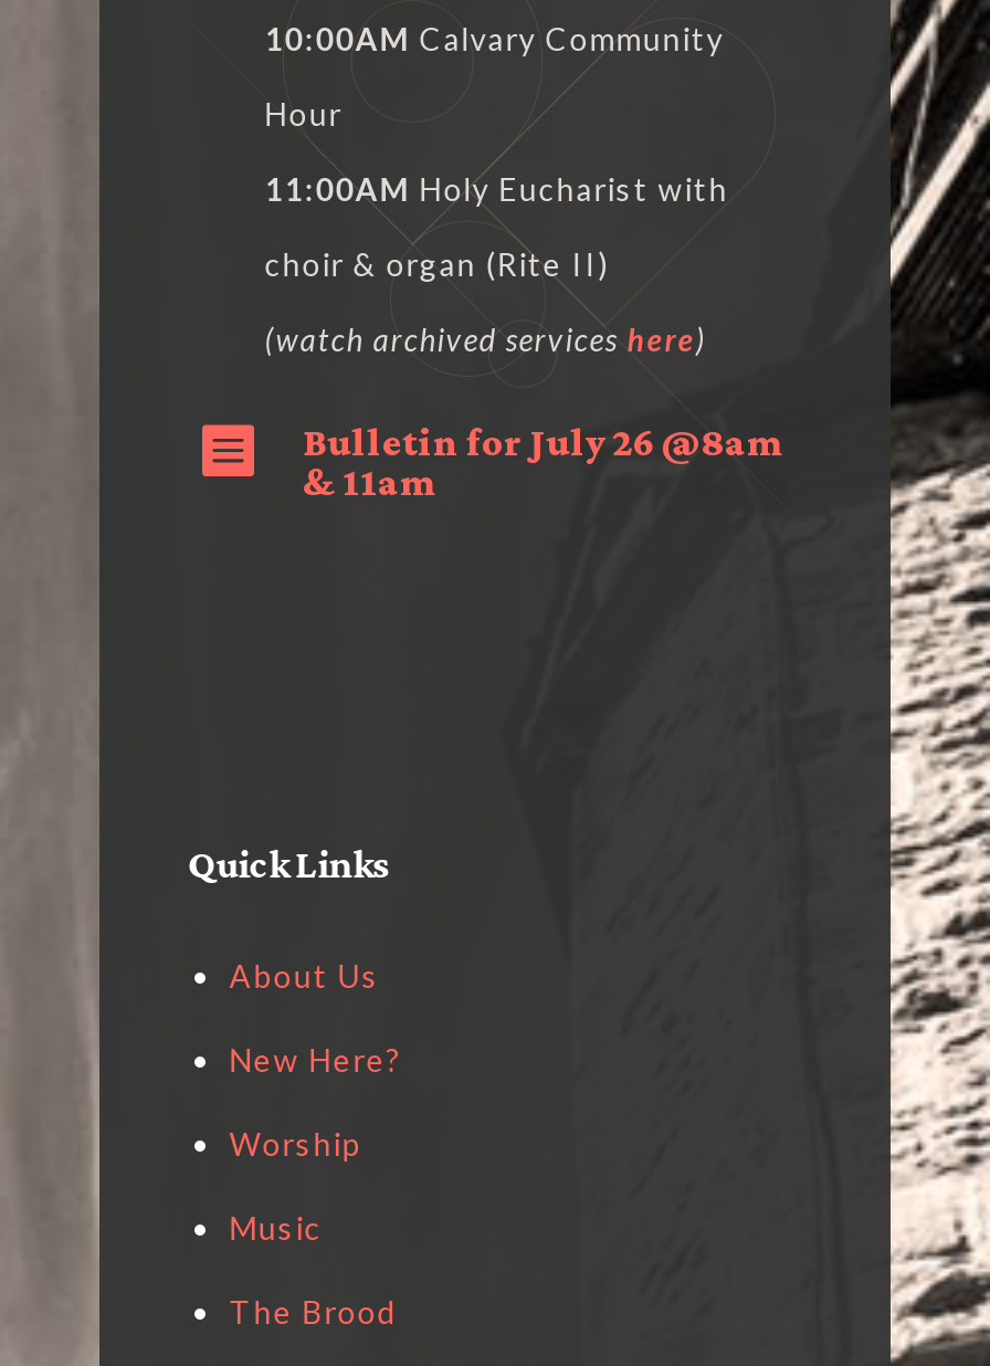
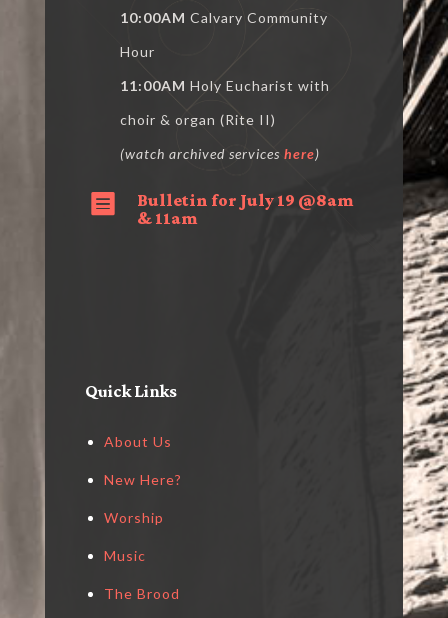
[303,421,784,465] Bulletin for July 26 @8am -> [137,190,354,210] Bulletin for July 19 @8am

